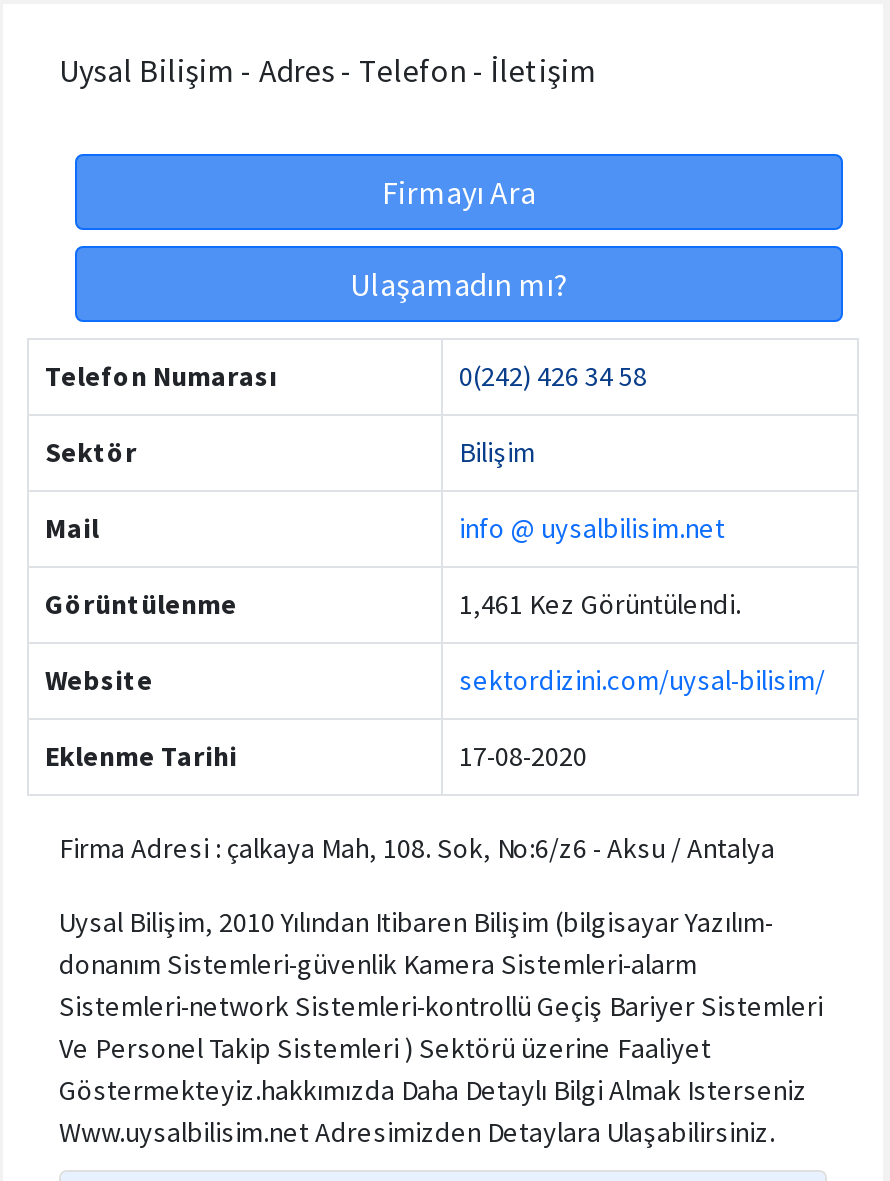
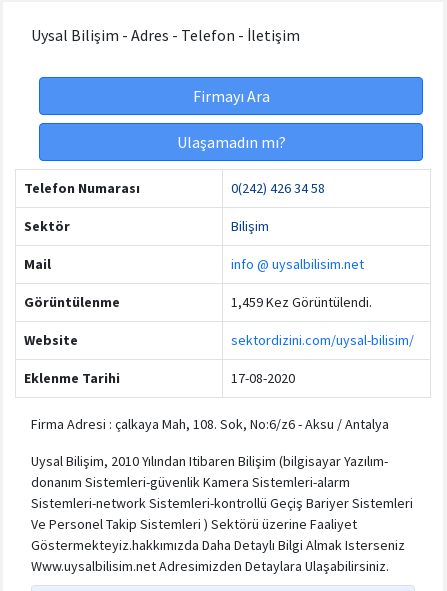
[459,586,741,622] 1,461 Kez Görüntülendi. -> [231,293,372,311] 1,459 Kez Görüntülendi.

